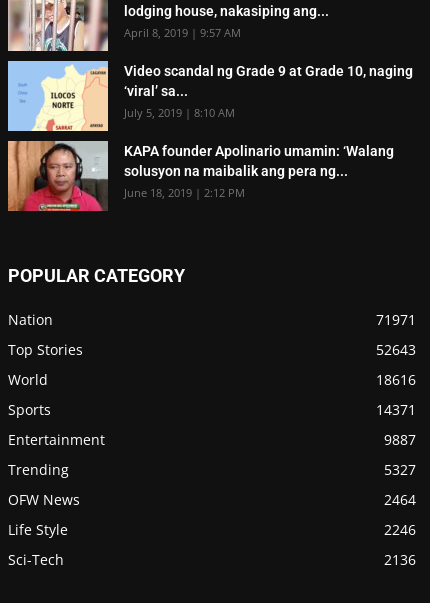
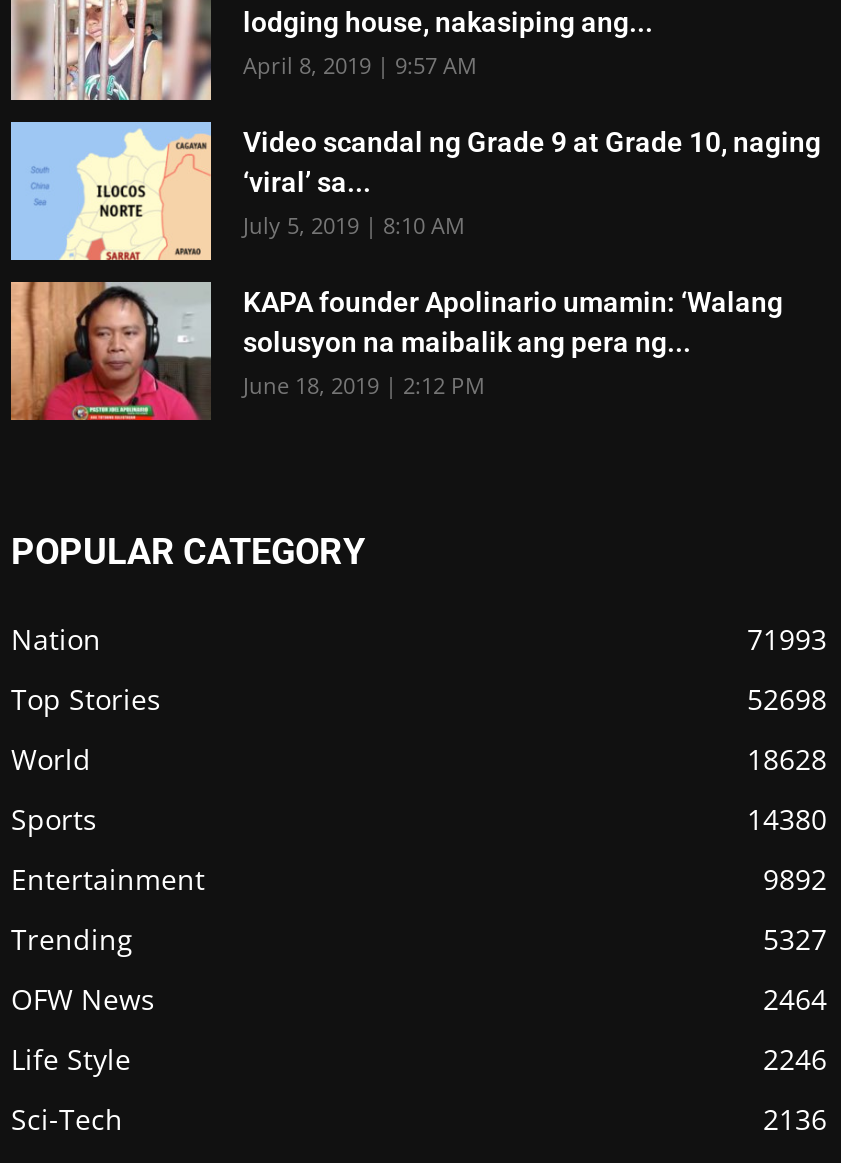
[376,310,416,329] 71971 -> [747,620,827,658] 71993
[376,340,416,359] 52643 -> [747,680,827,718] 52698
[376,370,416,389] 18616 -> [747,740,827,778] 18628
[376,400,416,419] 14371 -> [747,800,827,838] 14380
[384,430,416,449] 9887 -> [763,860,827,898] 9892

